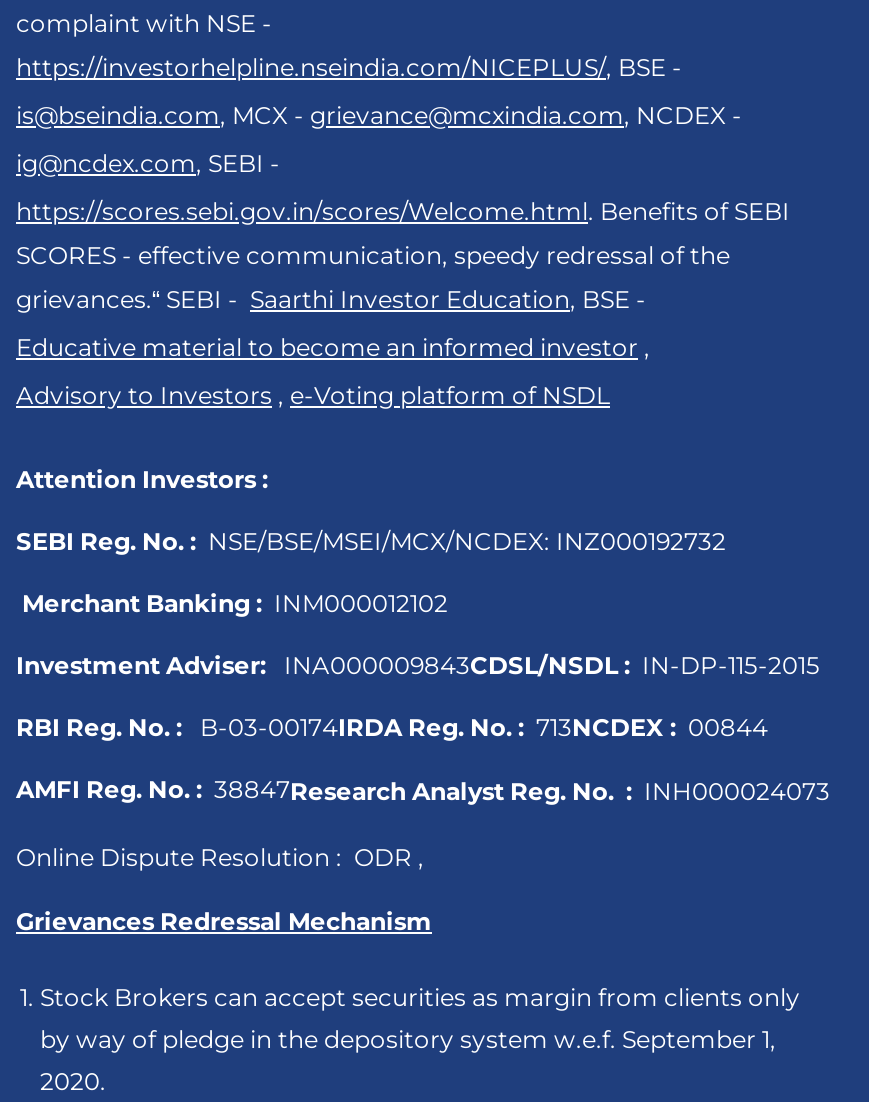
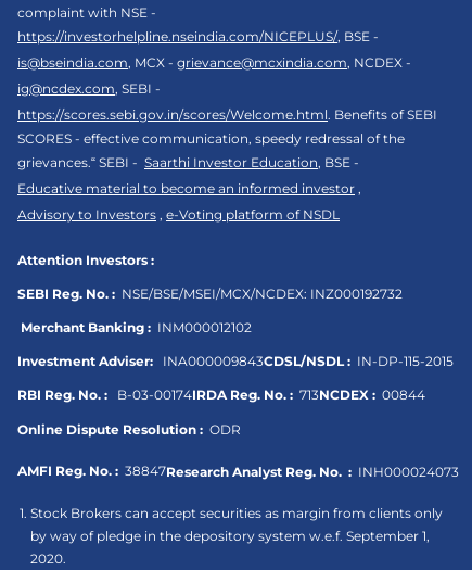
none -> [17,421,241,437] Online Dispute Resolution : ODR
moved [16,774,830,806] -> [17,462,459,480]: AMFI Reg. No. : 38847Research Analyst Reg. No. : INH000024073
[16,842,432,936] Online Dispute Resolution : ODR , | Grievances Redressal Mechanism -> none

